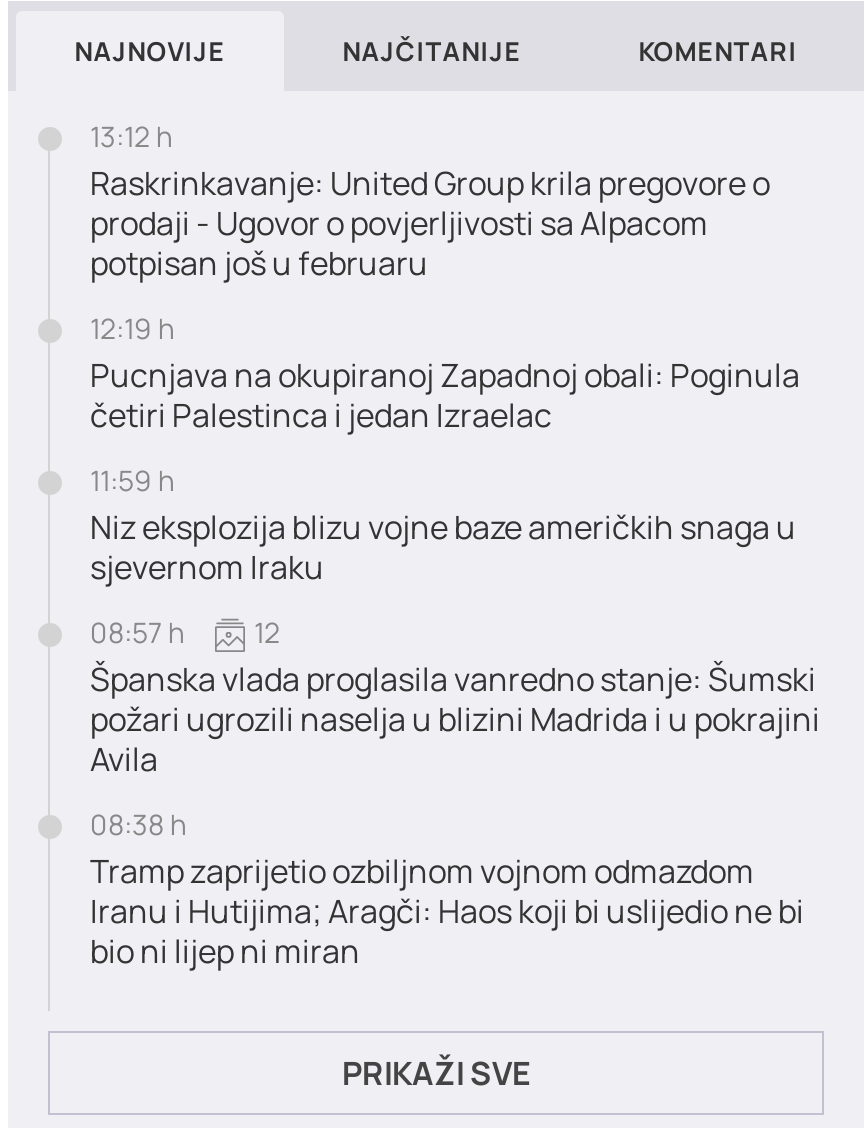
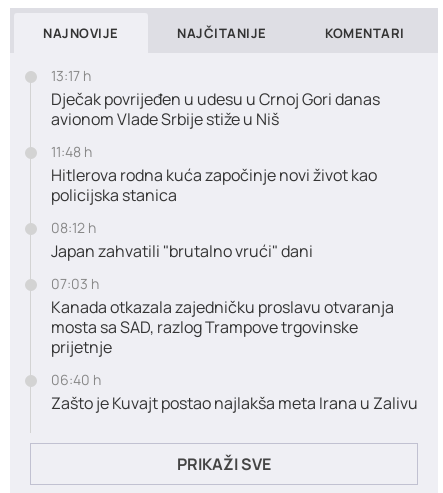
[90,117,172,155] 13:12 h -> [51,66,91,85] 13:17 h
[90,161,770,285] Raskrinkavanje: United Group krila pregovore o | prodaji - Ugovor o povjerljivosti sa Alpacom | potpisan još u februaru -> [51,88,380,130] Dječak povrijeđen u udesu u Crnoj Gori danas | avionom Vlade Srbije stiže u Niš
[90,309,174,347] 12:19 h -> [51,142,92,161] 11:48 h
[90,353,800,437] Pucnjava na okupiranoj Zapadnoj obali: Poginula | četiri Palestinca i jedan Izraelac -> [51,164,377,206] Hitlerova rodna kuća započinje novi život kao | policijska stanica
[90,461,174,499] 11:59 h -> [51,218,96,237] 08:12 h
[90,505,796,589] Niz eksplozija blizu vojne baze američkih snaga u | sjevernom Iraku -> [51,240,313,262] Japan zahvatili "brutalno vrući" dani
[90,613,280,651] 08:57 h | 12 -> [51,274,99,293] 07:03 h
[90,657,820,781] Španska vlada proglasila vanredno stanje: Šumski | požari ugrozili naselja u blizini Madrida i u pokrajini | Avila -> [51,296,394,358] Kanada otkazala zajedničku proslavu otvaranja | mosta sa SAD, razlog Trampove trgovinske | prijetnje
[90,805,186,843] 08:38 h -> [51,370,101,389] 06:40 h
[90,849,804,973] Tramp zaprijetio ozbiljnom vojnom odmazdom | Iranu i Hutijima; Aragči: Haos koji bi uslijedio ne bi | bio ni lijep ni miran -> [51,392,418,414] Zašto je Kuvajt postao najlakša meta Irana u Zalivu

